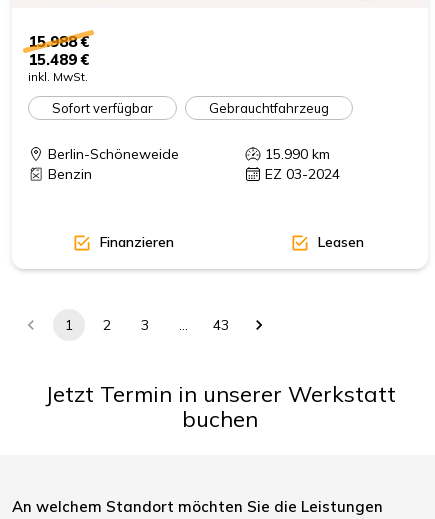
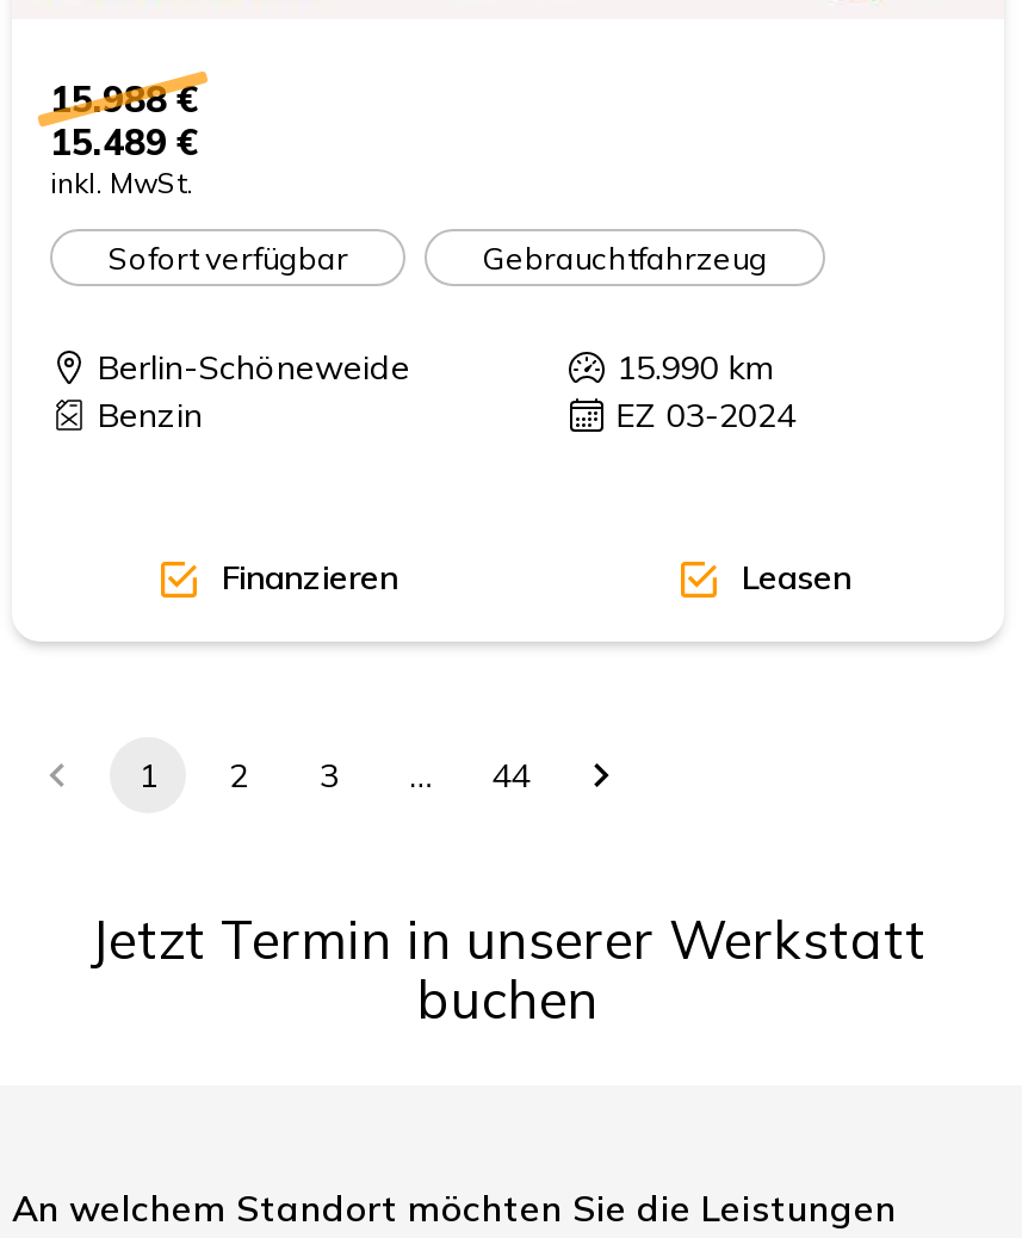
[213,316,229,334] 43 -> [491,754,529,797] 44

